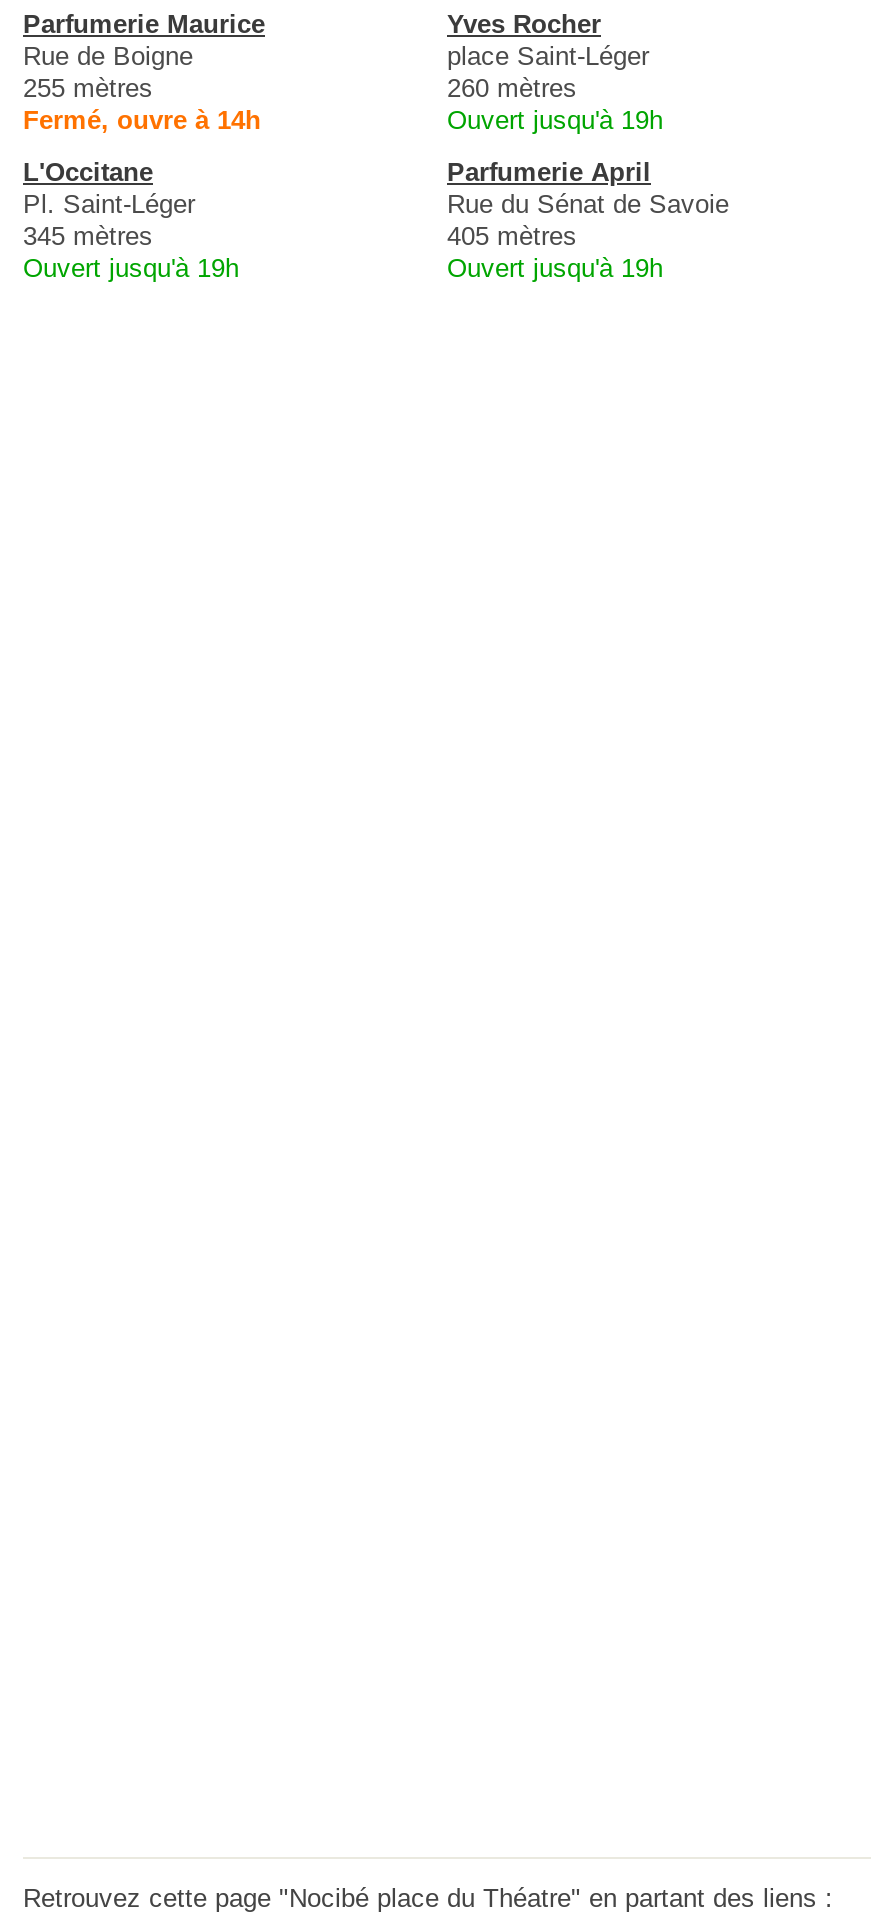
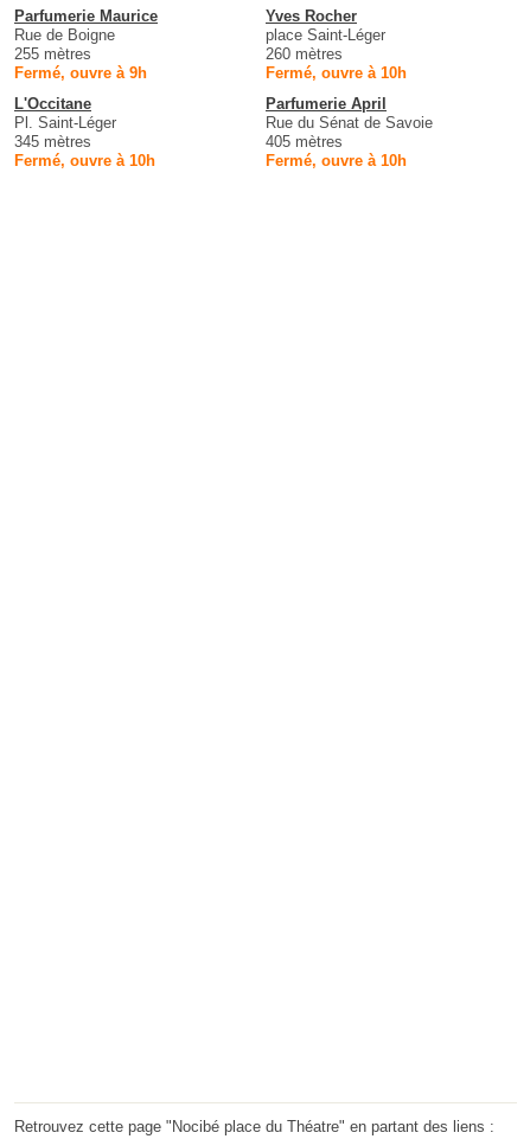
[23,105,261,135] Fermé, ouvre à 14h -> [14,64,147,82] Fermé, ouvre à 9h
[447,105,663,135] Ouvert jusqu'à 19h -> [266,64,407,82] Fermé, ouvre à 10h
[23,253,239,283] Ouvert jusqu'à 19h -> [14,152,155,170] Fermé, ouvre à 10h
[447,253,663,283] Ouvert jusqu'à 19h -> [266,152,407,170] Fermé, ouvre à 10h

